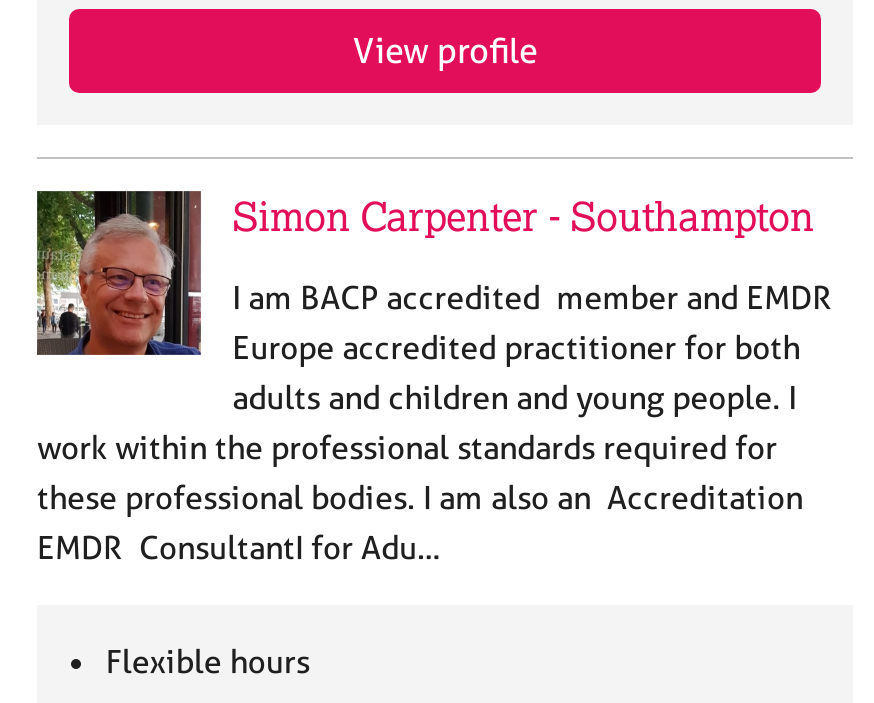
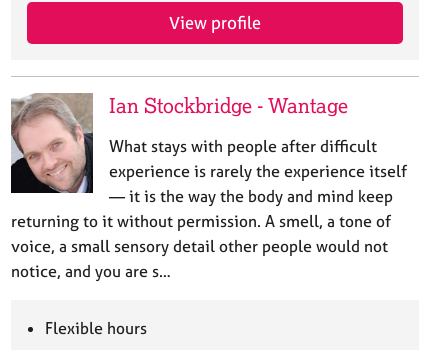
[35,189,832,567] [image] | I am BACP accredited member and EMDR | Europe accredited practitioner for both | adults and children and young people. I | work within the professional standards required for | these professional bodies. I am also an Accreditation | EMDR ConsultantI for Adu… -> [10,93,407,281] [image] | What stays with people after difficult | experience is rarely the experience itself | — it is the way the body and mind keep | returning to it without permission. A smell, a tone of | voice, a small sensory detail other people would not | notice, and you are s…
[232,191,814,241] Simon Carpenter - Southampton -> [109,93,348,118] Ian Stockbridge - Wantage

